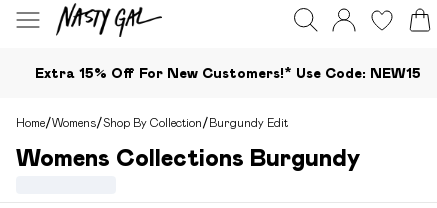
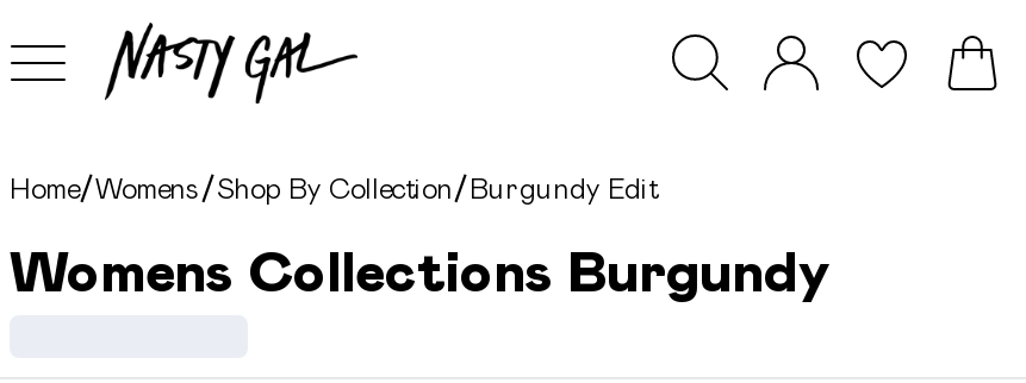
[35,64,421,80] Extra 15% Off For New Customers!* Use Code: NEW15 -> none

